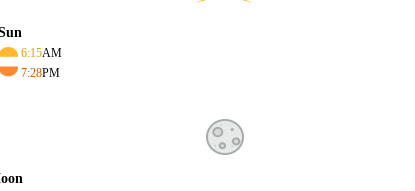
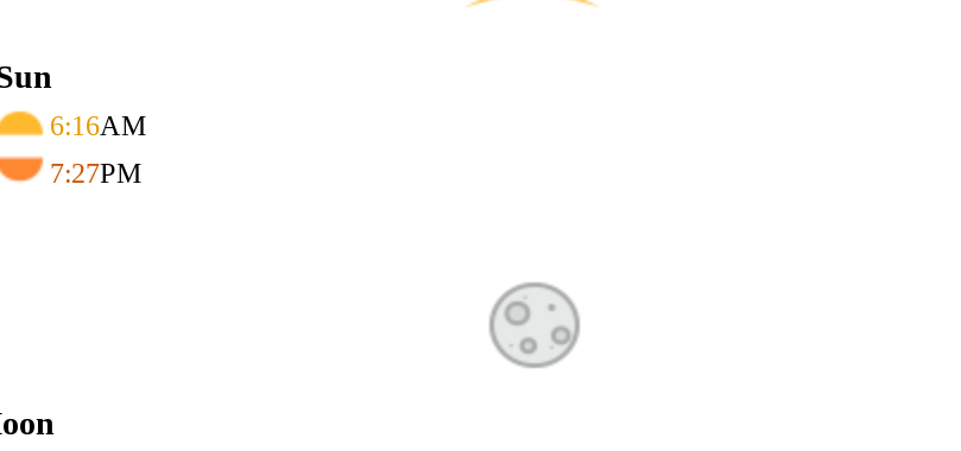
[21,46,62,60] 6:15AM -> [50,109,147,142] 6:16AM
[21,66,60,80] 7:28PM -> [50,156,143,190] 7:27PM

